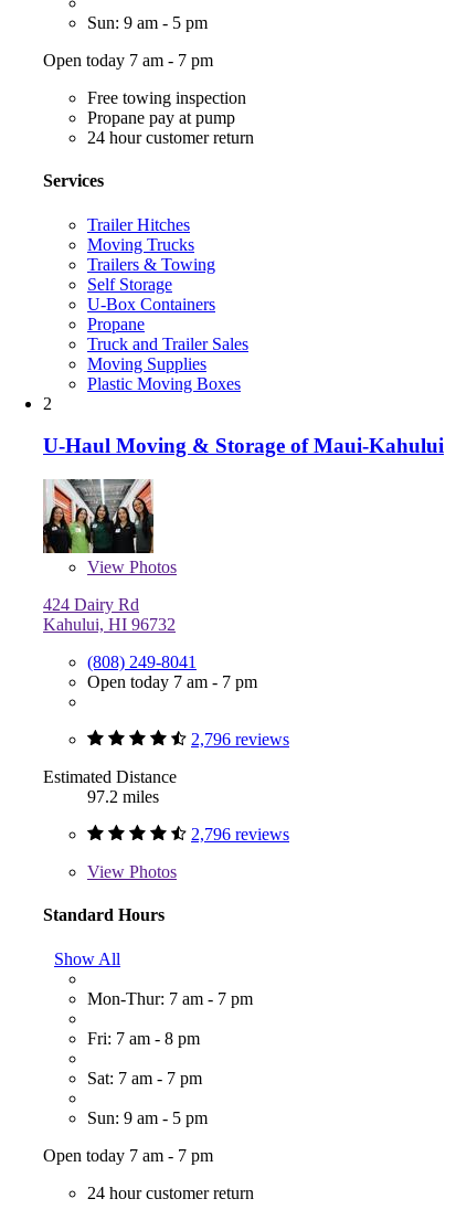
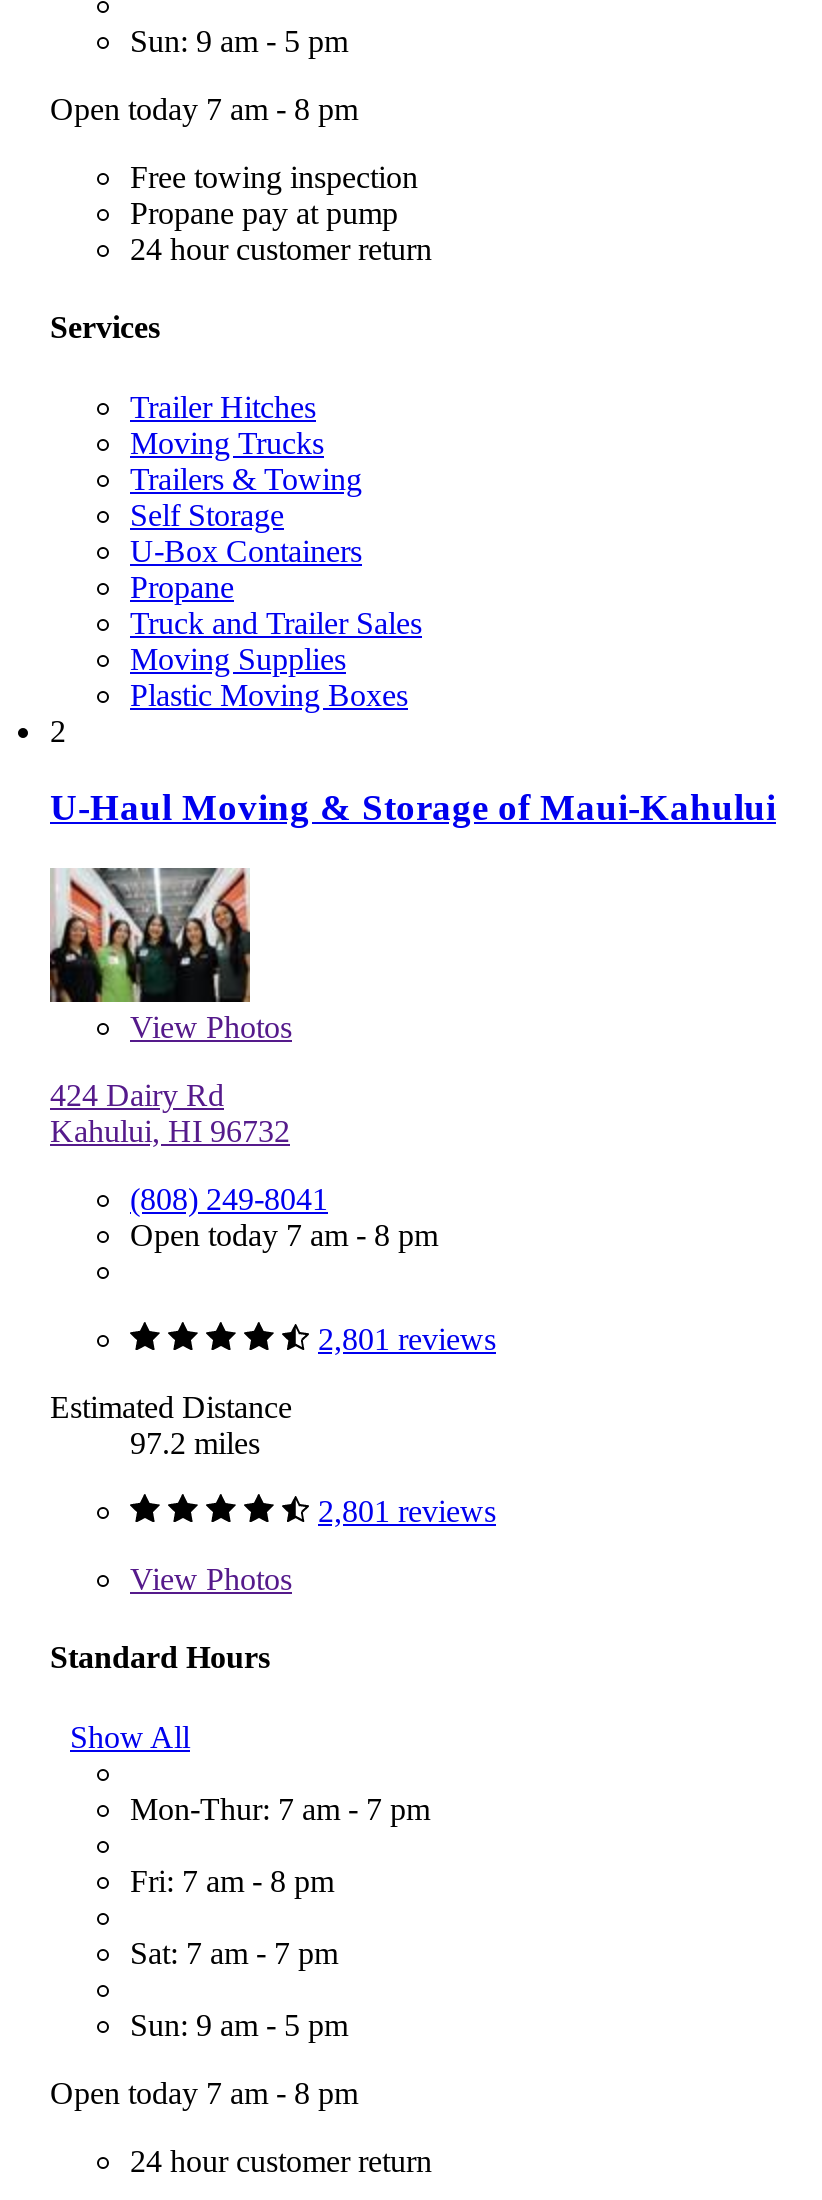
[43,51,213,70] Open today 7 am - 7 pm -> [50,92,358,126] Open today 7 am - 8 pm
[87,672,257,691] Open today 7 am - 7 pm -> [130,1218,438,1252] Open today 7 am - 8 pm
[191,730,289,749] 2,796 reviews -> [318,1322,496,1356] 2,801 reviews
[191,825,289,844] 2,796 reviews -> [318,1494,496,1528] 2,801 reviews
[43,1145,213,1164] Open today 7 am - 7 pm -> [50,2075,358,2109] Open today 7 am - 8 pm

